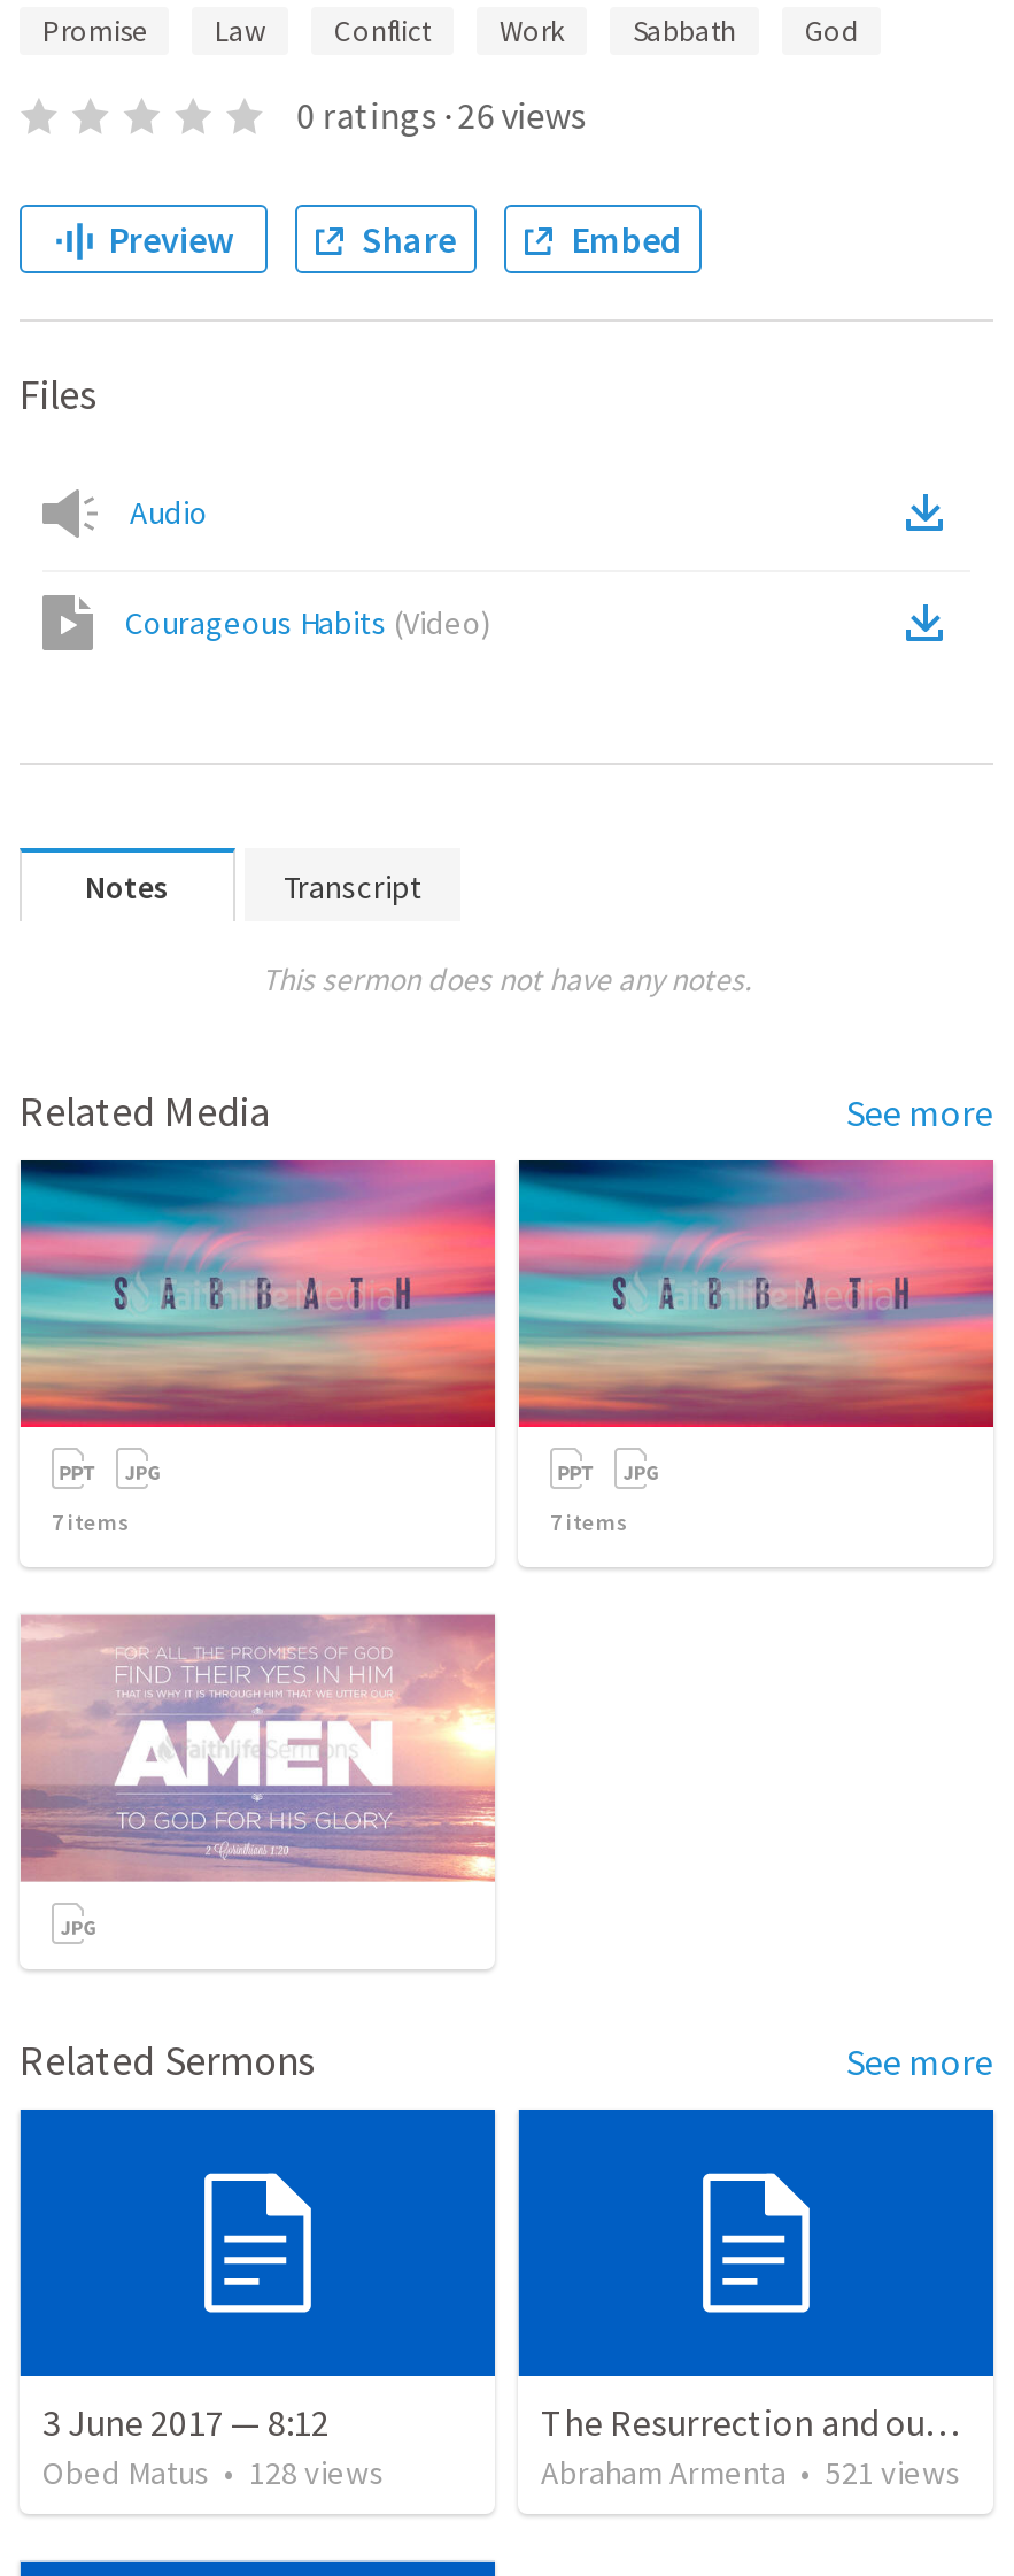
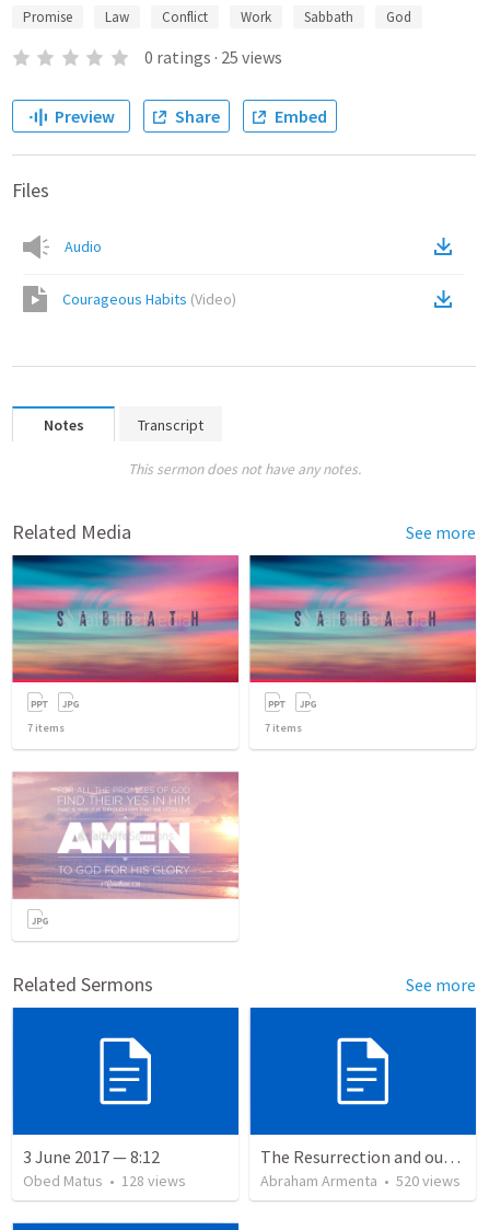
[297,92,586,138] 0 ratings · 26 views -> [144,46,282,68] 0 ratings · 25 views
[541,2453,961,2494] Abraham Armenta • 521 views -> [260,1171,461,1191] Abraham Armenta • 520 views

